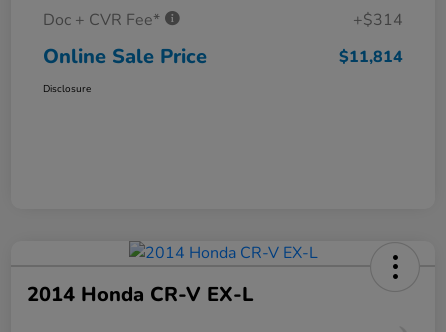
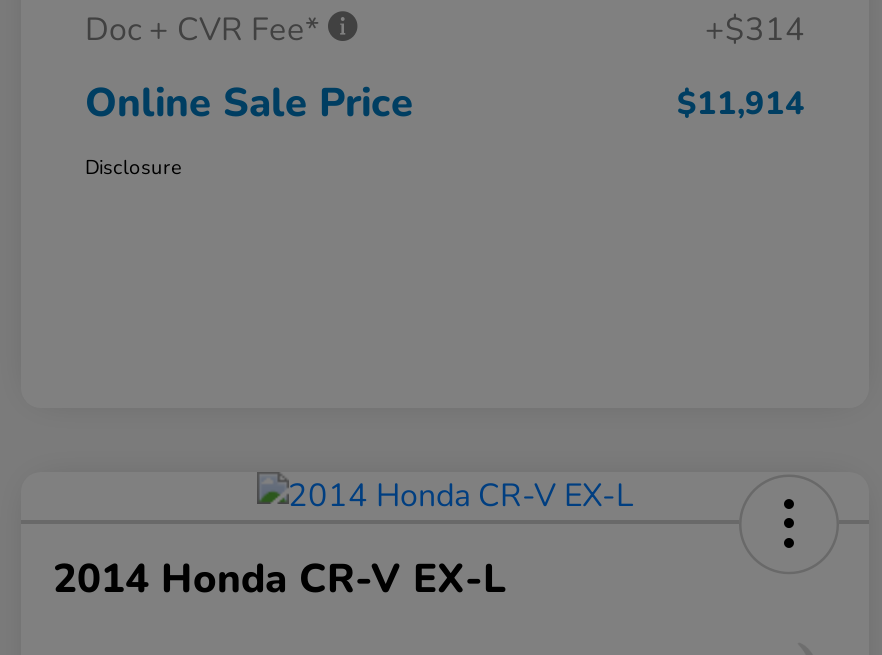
[339,46,403,68] $11,814 -> [677,83,805,127] $11,914

